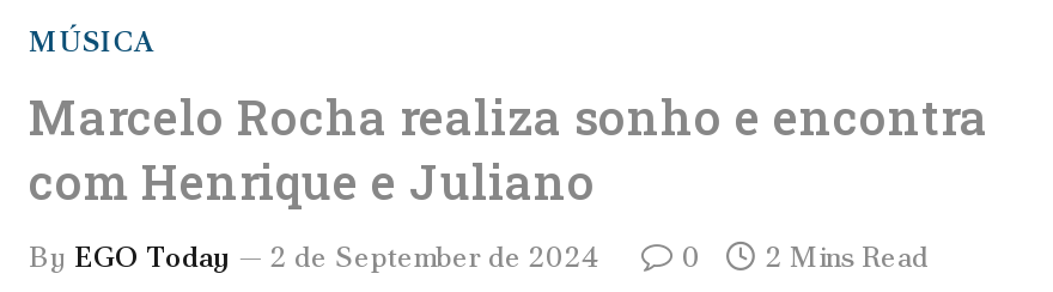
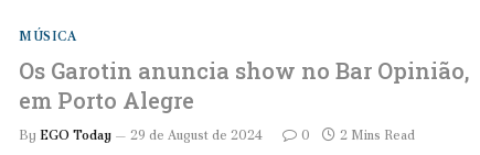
[29,85,988,212] Marcelo Rocha realiza sonho e encontra | com Henrique e Juliano -> [19,56,469,114] Os Garotin anuncia show no Bar Opinião, | em Porto Alegre
[270,238,598,276] 2 de September de 2024 -> [130,126,263,144] 29 de August de 2024

